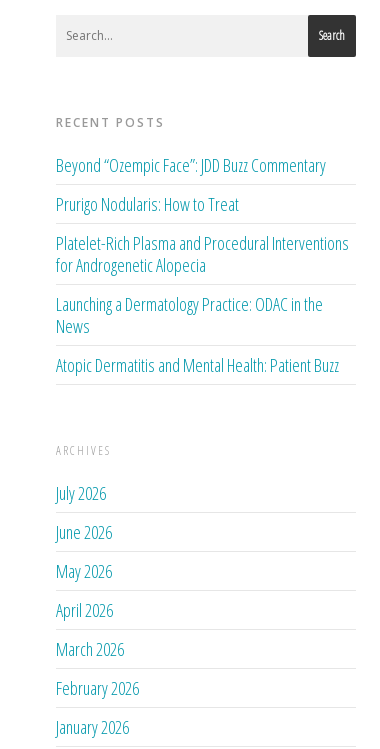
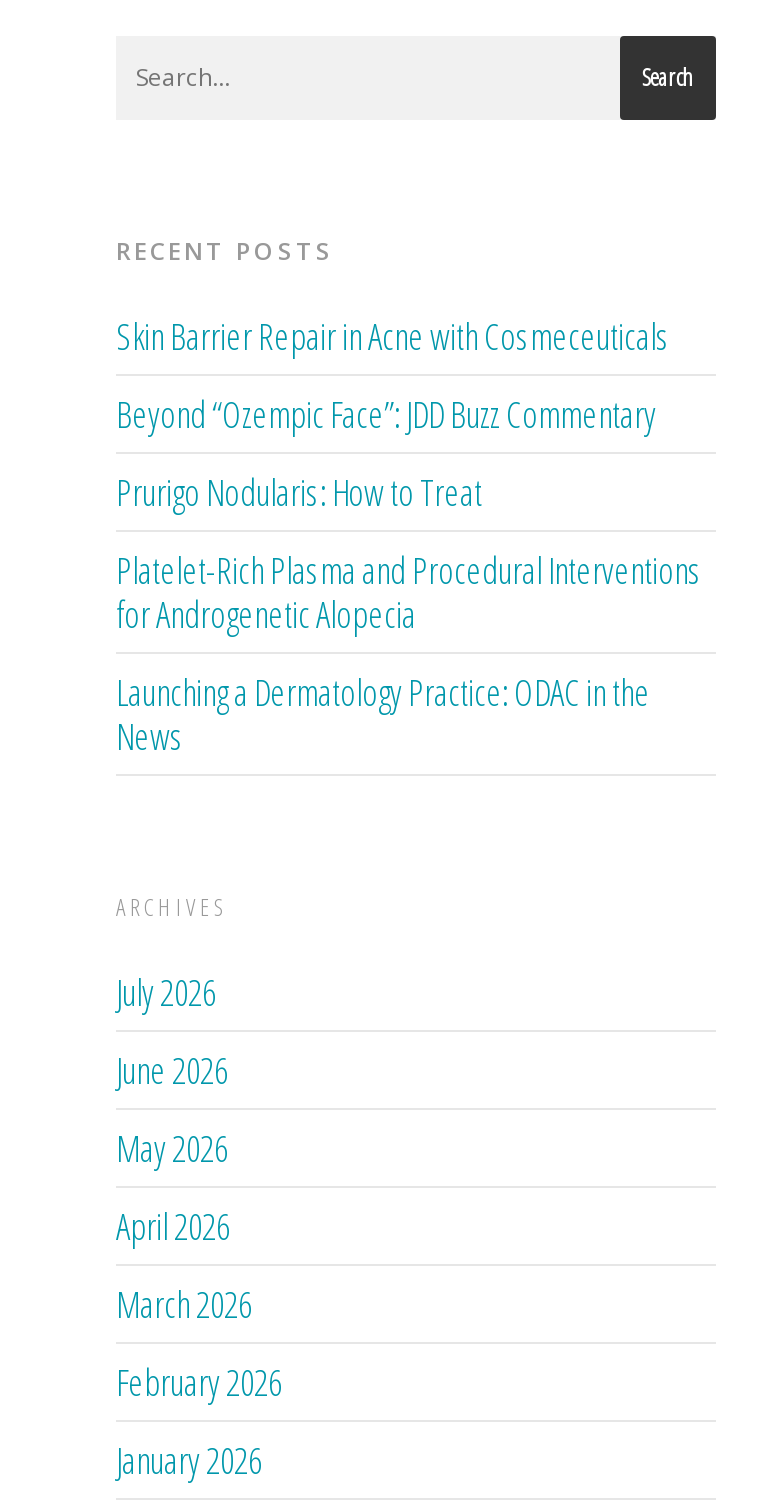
none -> [116,312,670,360] Skin Barrier Repair in Acne with Cosmeceuticals
moved [56,153,349,338] -> [116,390,702,760]: Beyond “Ozempic Face”: JDD Buzz Commentary | Prurigo Nodularis: How to Treat | Platelet-Rich Plasma and Procedural Interventions | for Androgenetic Alopecia | Launching a Dermatology Practice: ODAC in the | News
[56,353,339,377] Atopic Dermatitis and Mental Health: Patient Buzz -> none

